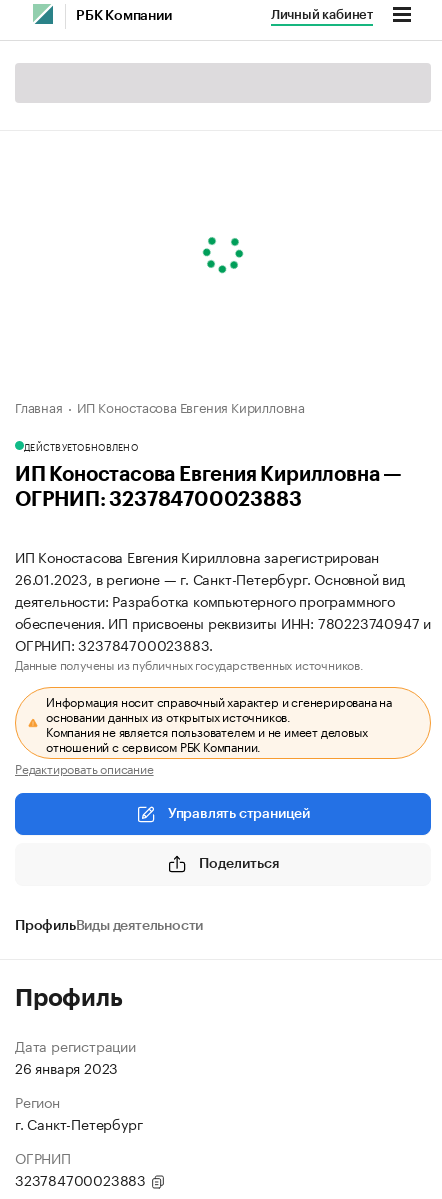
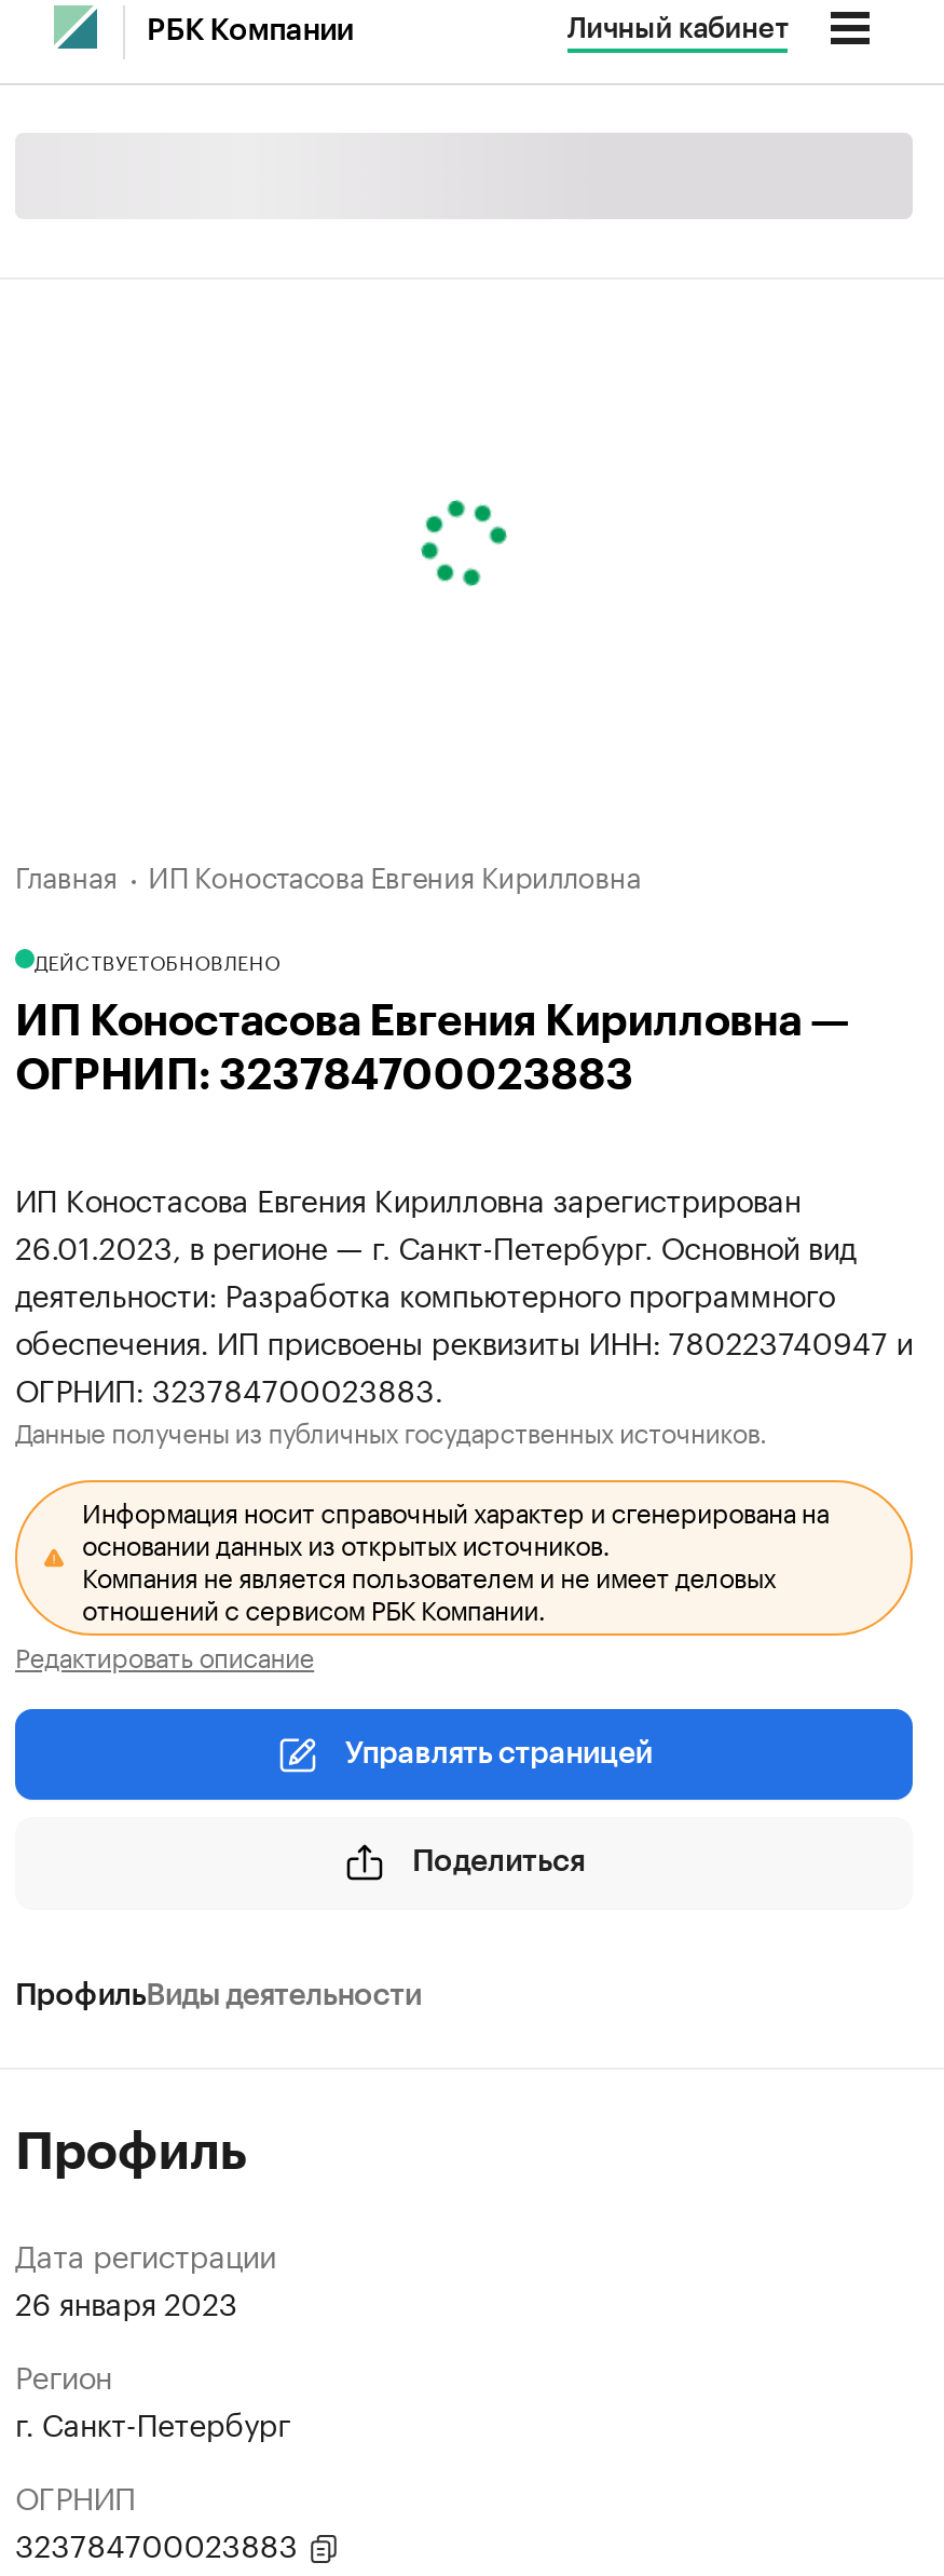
[202,233,244,274] [image] -> [421,498,507,586] [image]

